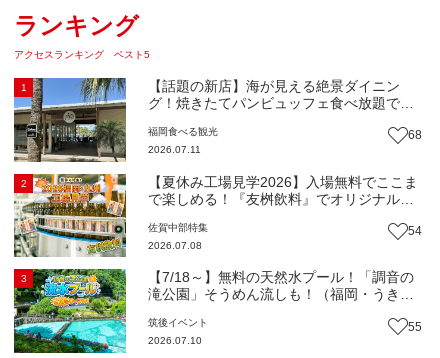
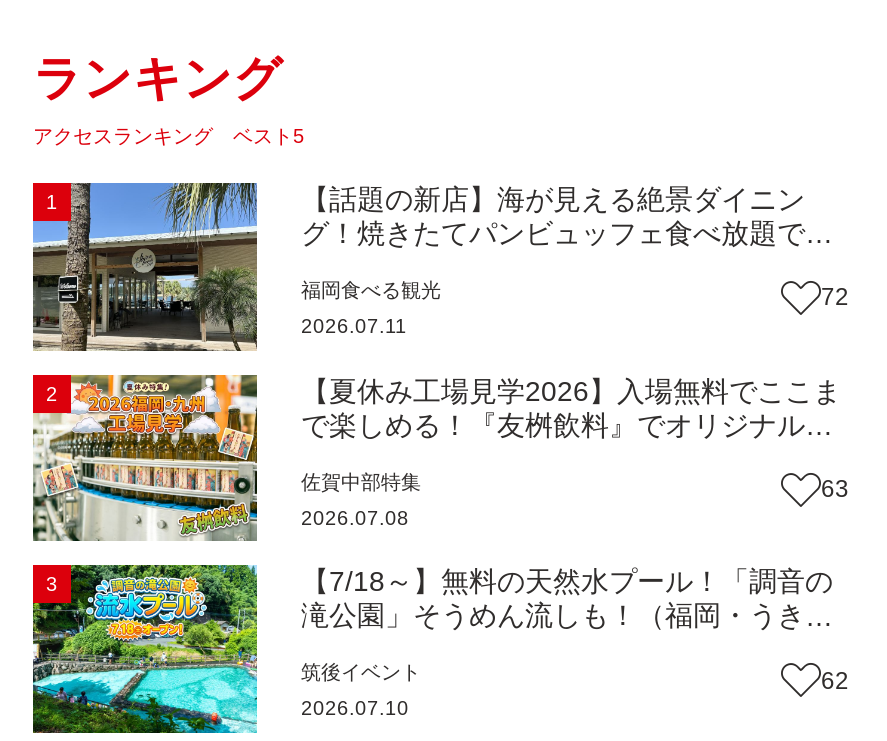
[408,128,422,142] 68 -> [821,283,849,311] 72
[408,224,422,238] 54 -> [821,475,849,503] 63
[408,320,422,334] 55 -> [821,667,849,695] 62

